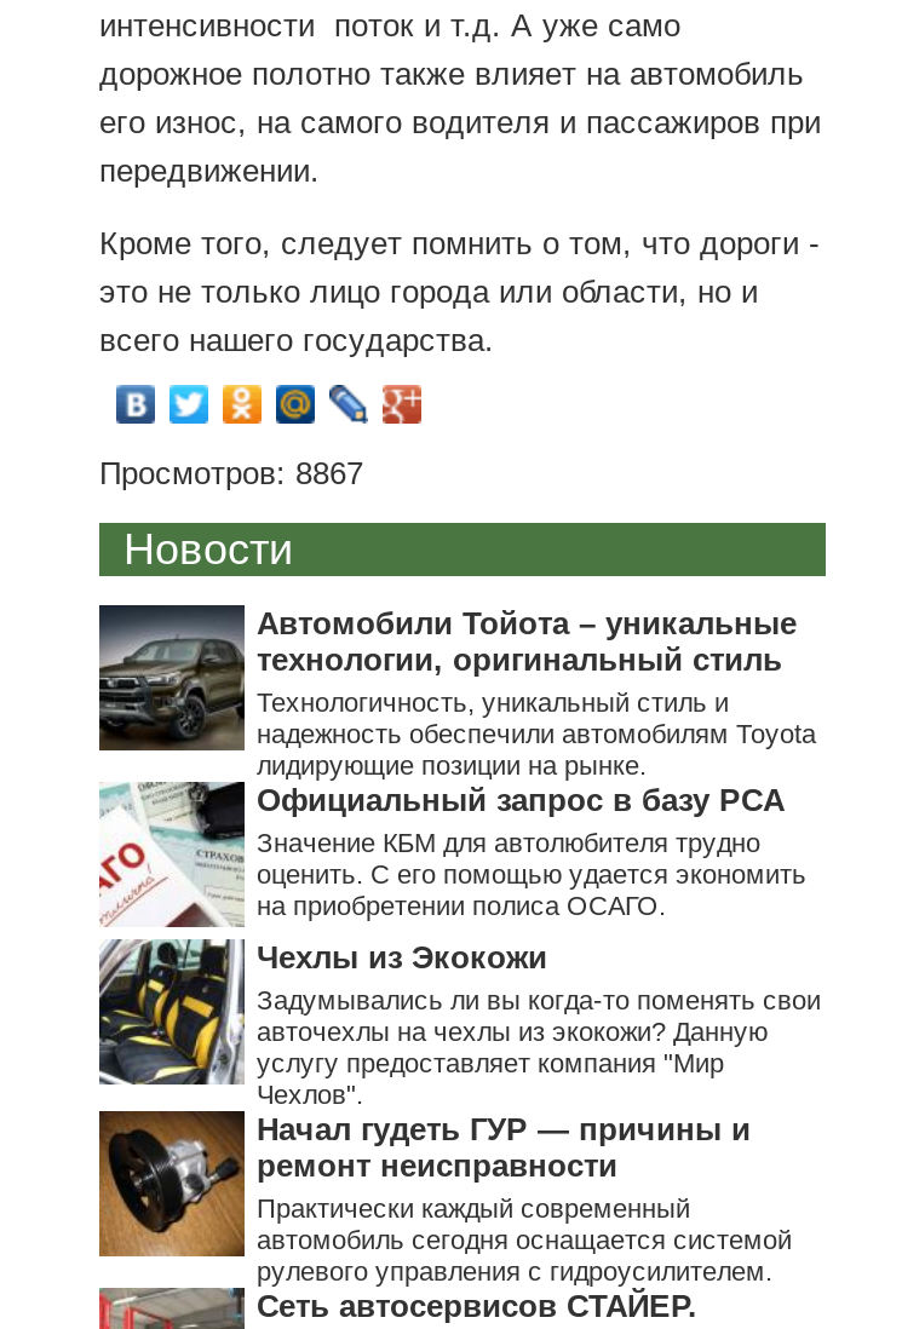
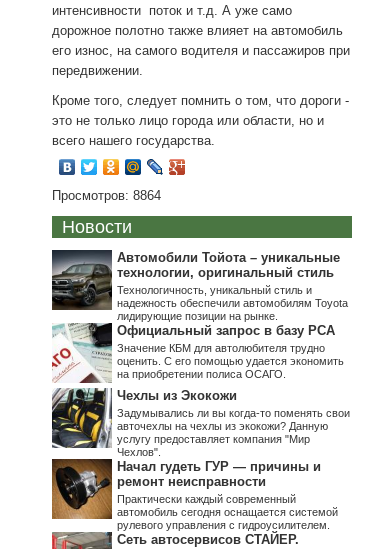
[99,455,363,491] Просмотров: 8867 -> [52,188,161,203] Просмотров: 8864

